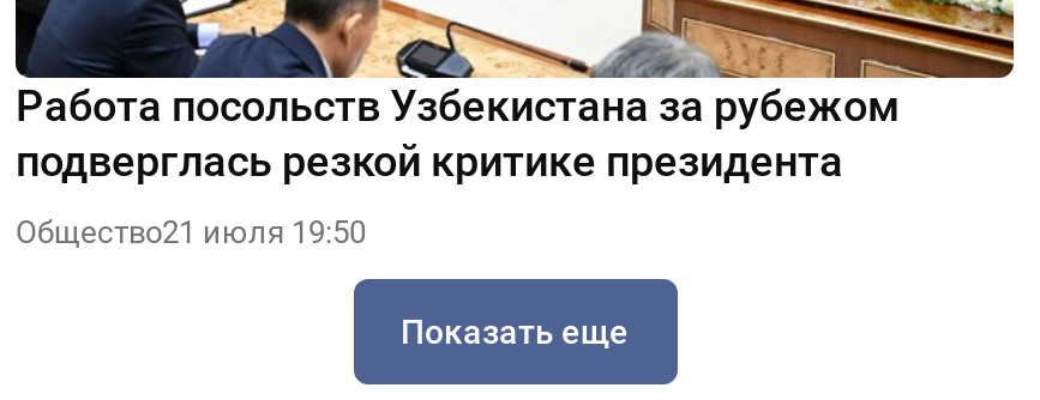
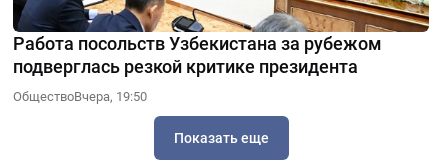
[16,213,366,249] Общество21 июля 19:50 -> [13,89,147,104] ОбществоВчера, 19:50

